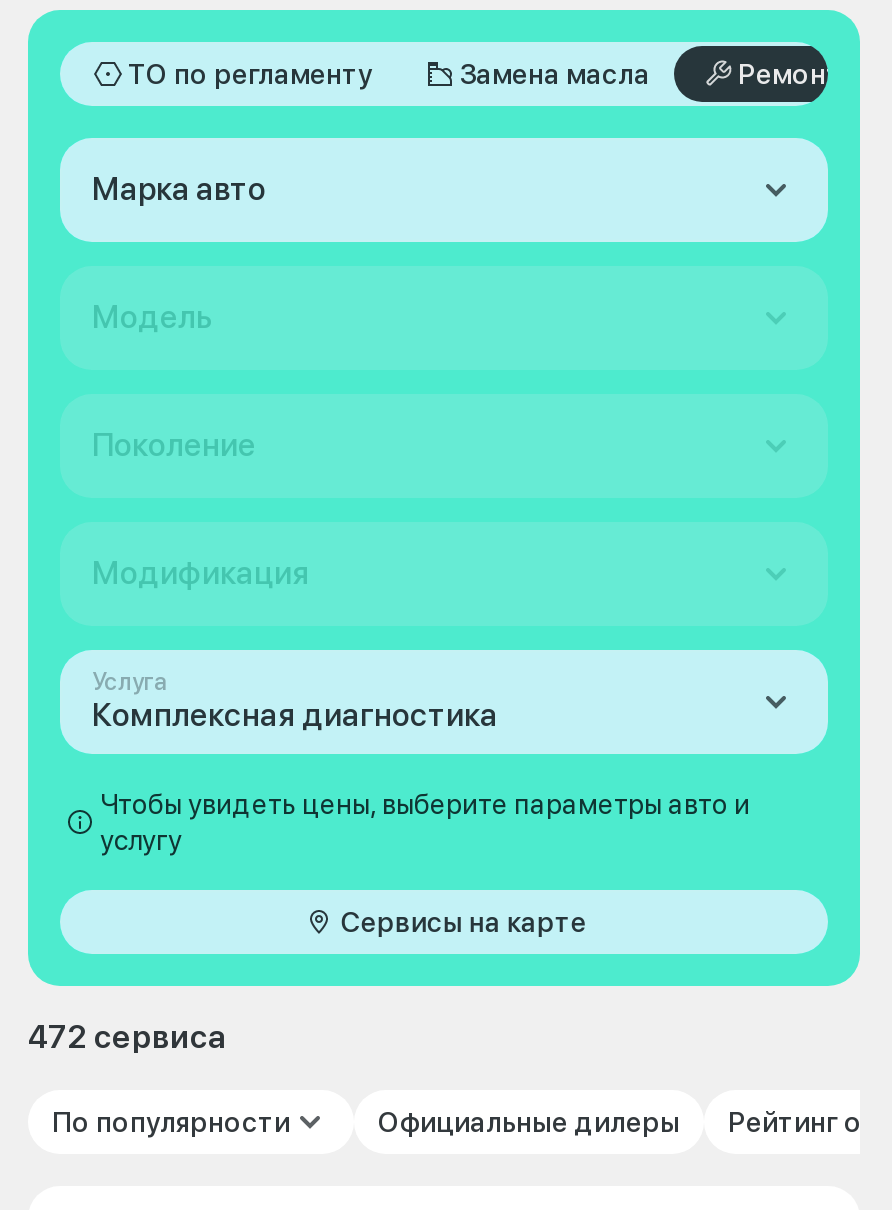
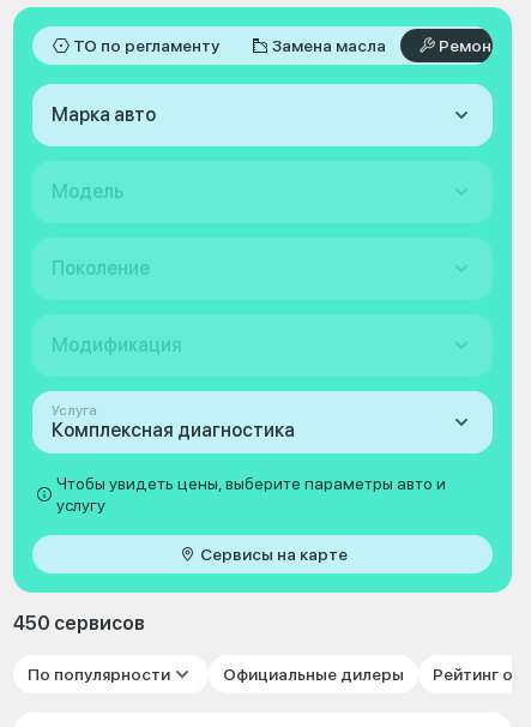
[28,1018,226,1056] 472 сервиса -> [13,612,145,635] 450 сервисов

